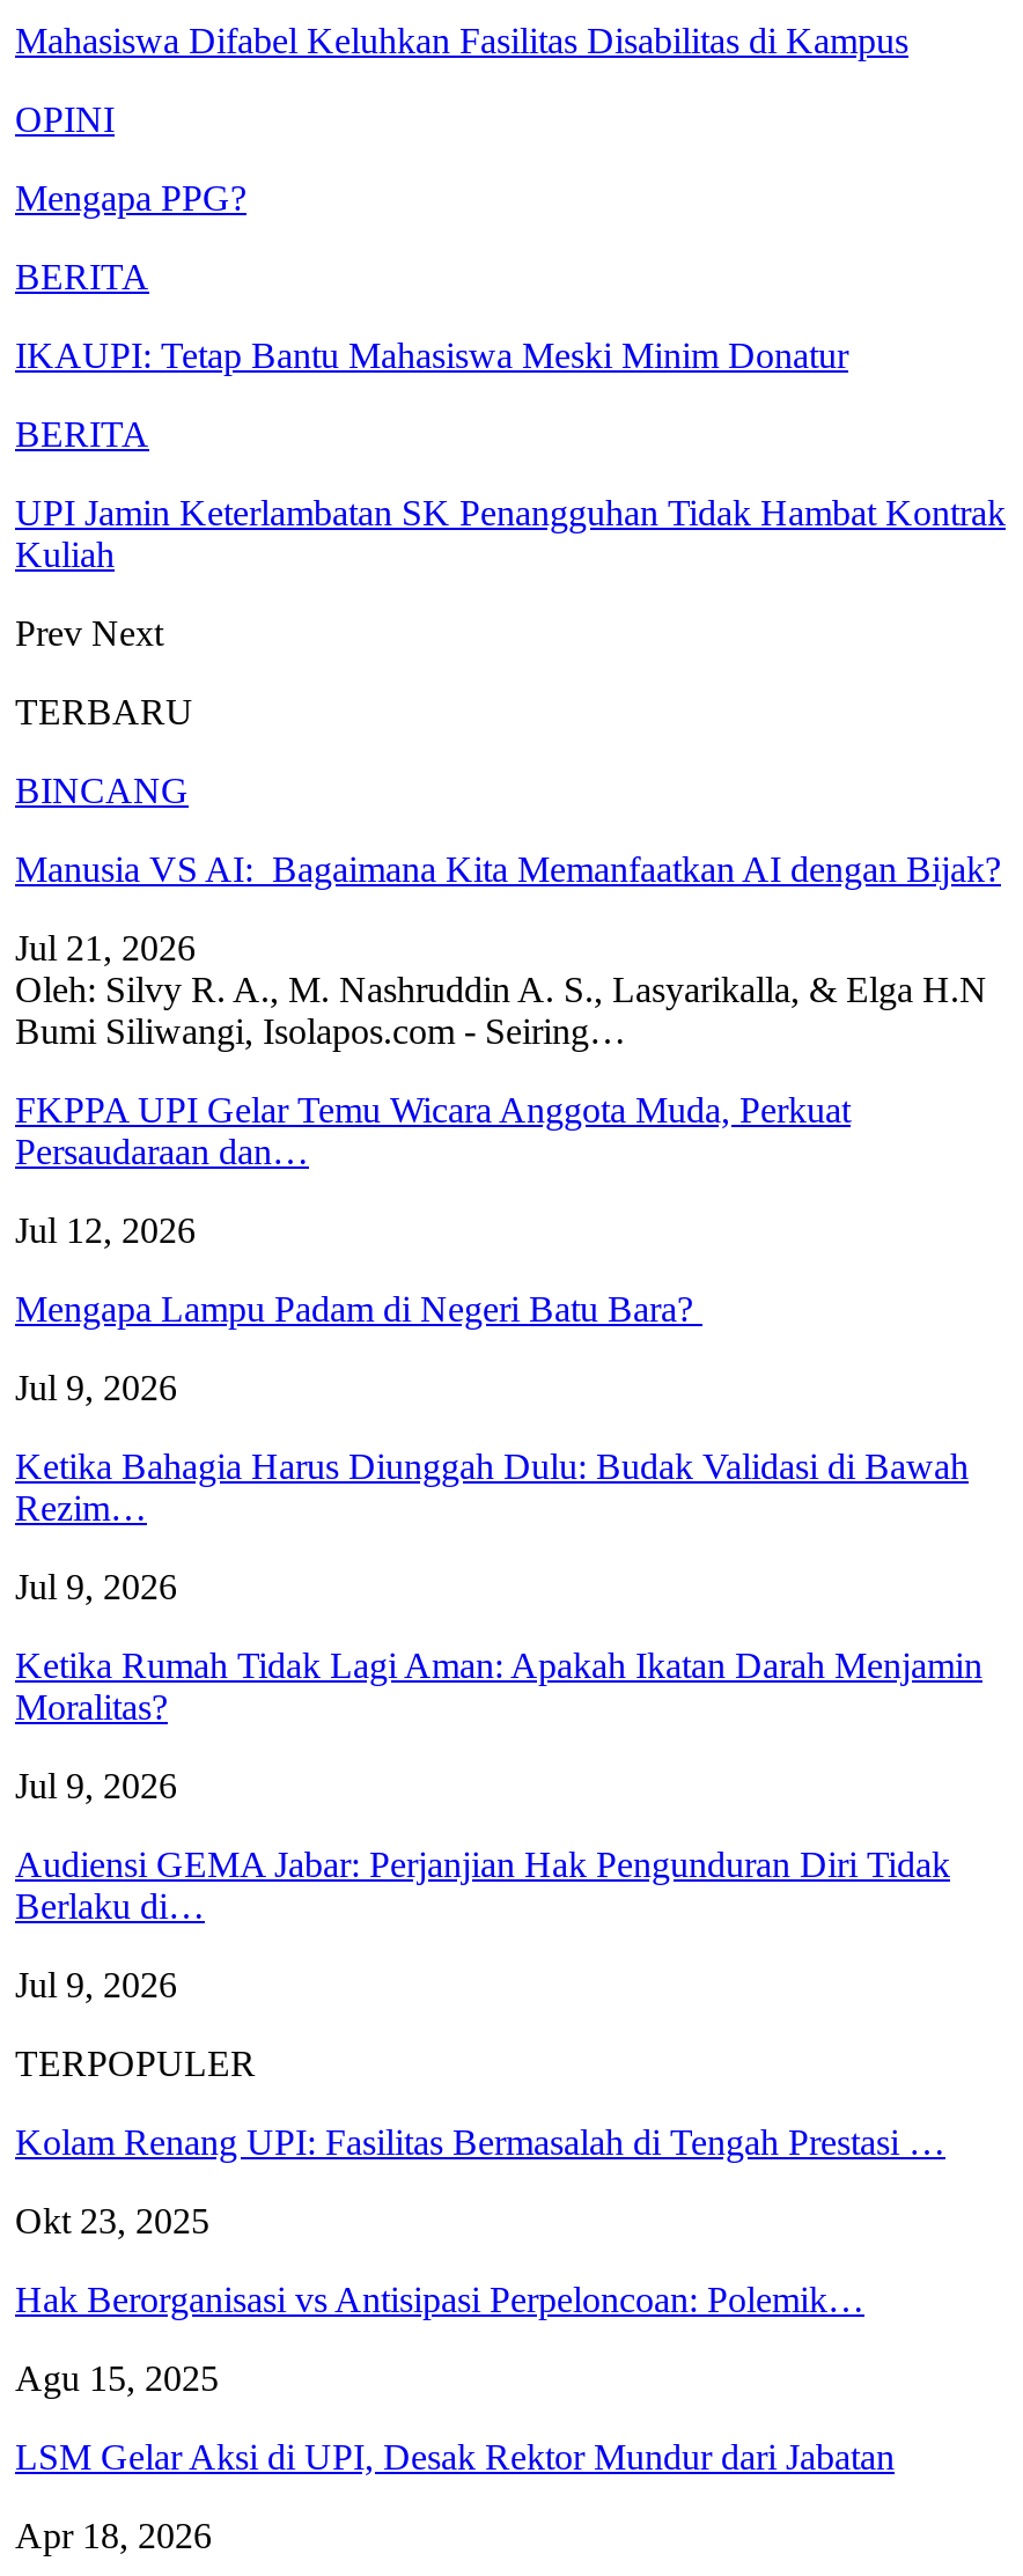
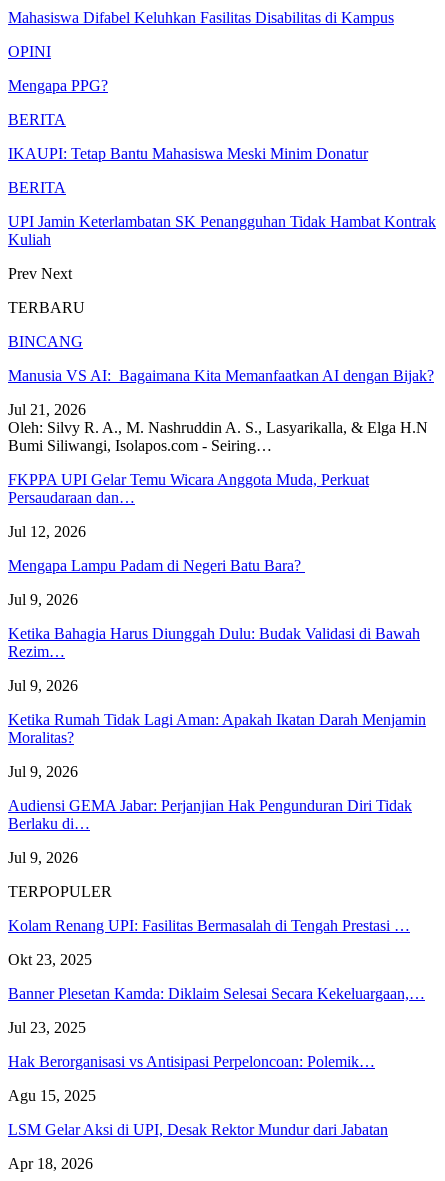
none -> [8,985,425,1036] Banner Plesetan Kamda: Diklaim Selesai Secara Kekeluargaan,… | Jul 23, 2025

